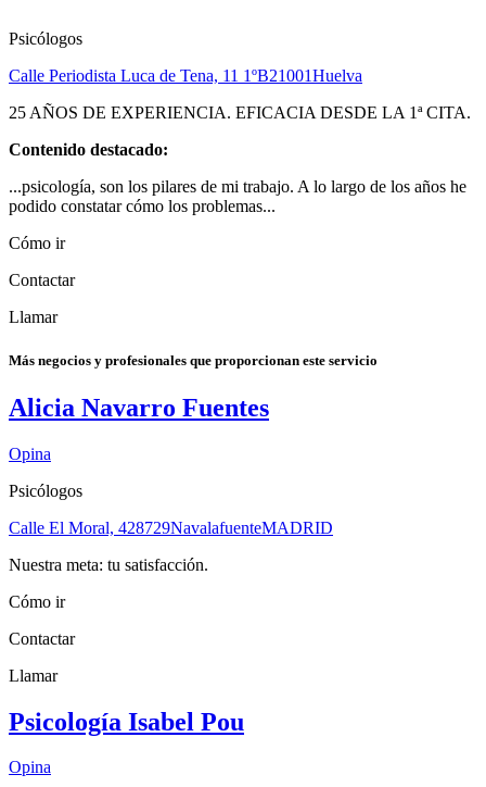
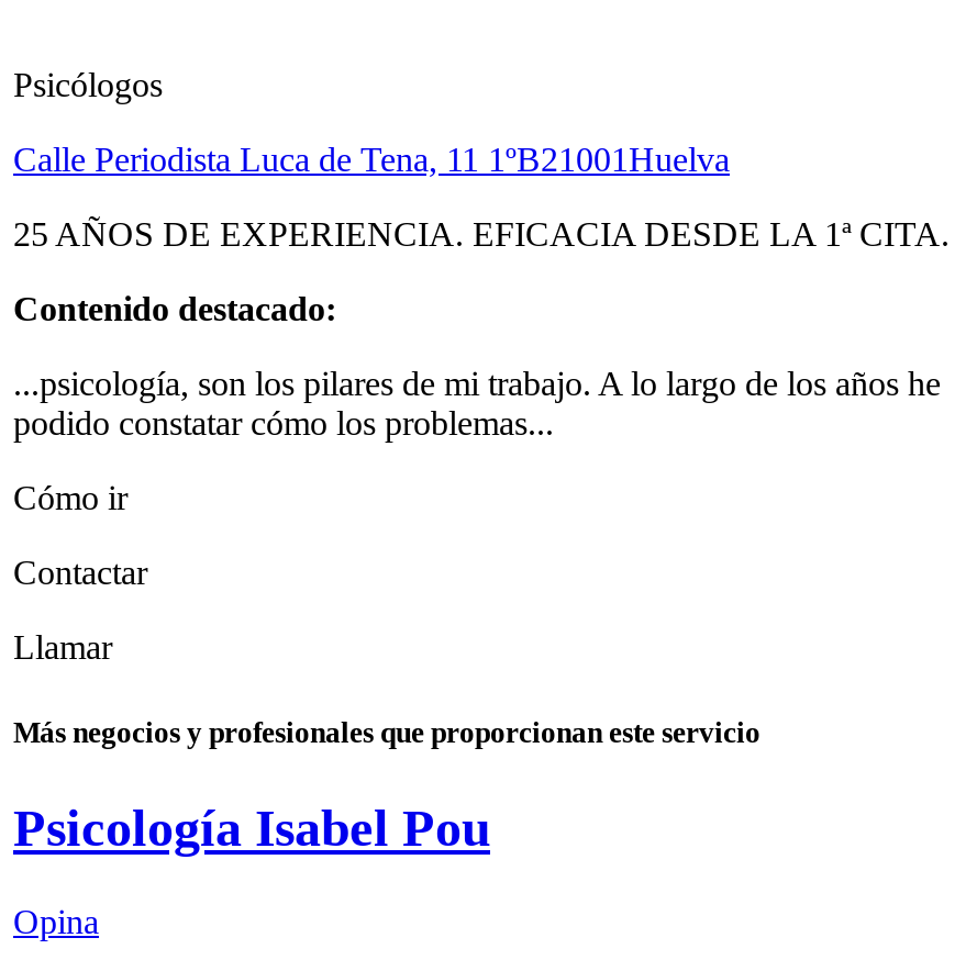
[9,393,333,684] Alicia Navarro Fuentes | Opina | Psicólogos | Calle El Moral, 428729NavalafuenteMADRID | Nuestra meta: tu satisfacción. | Cómo ir | Contactar | Llamar -> none

